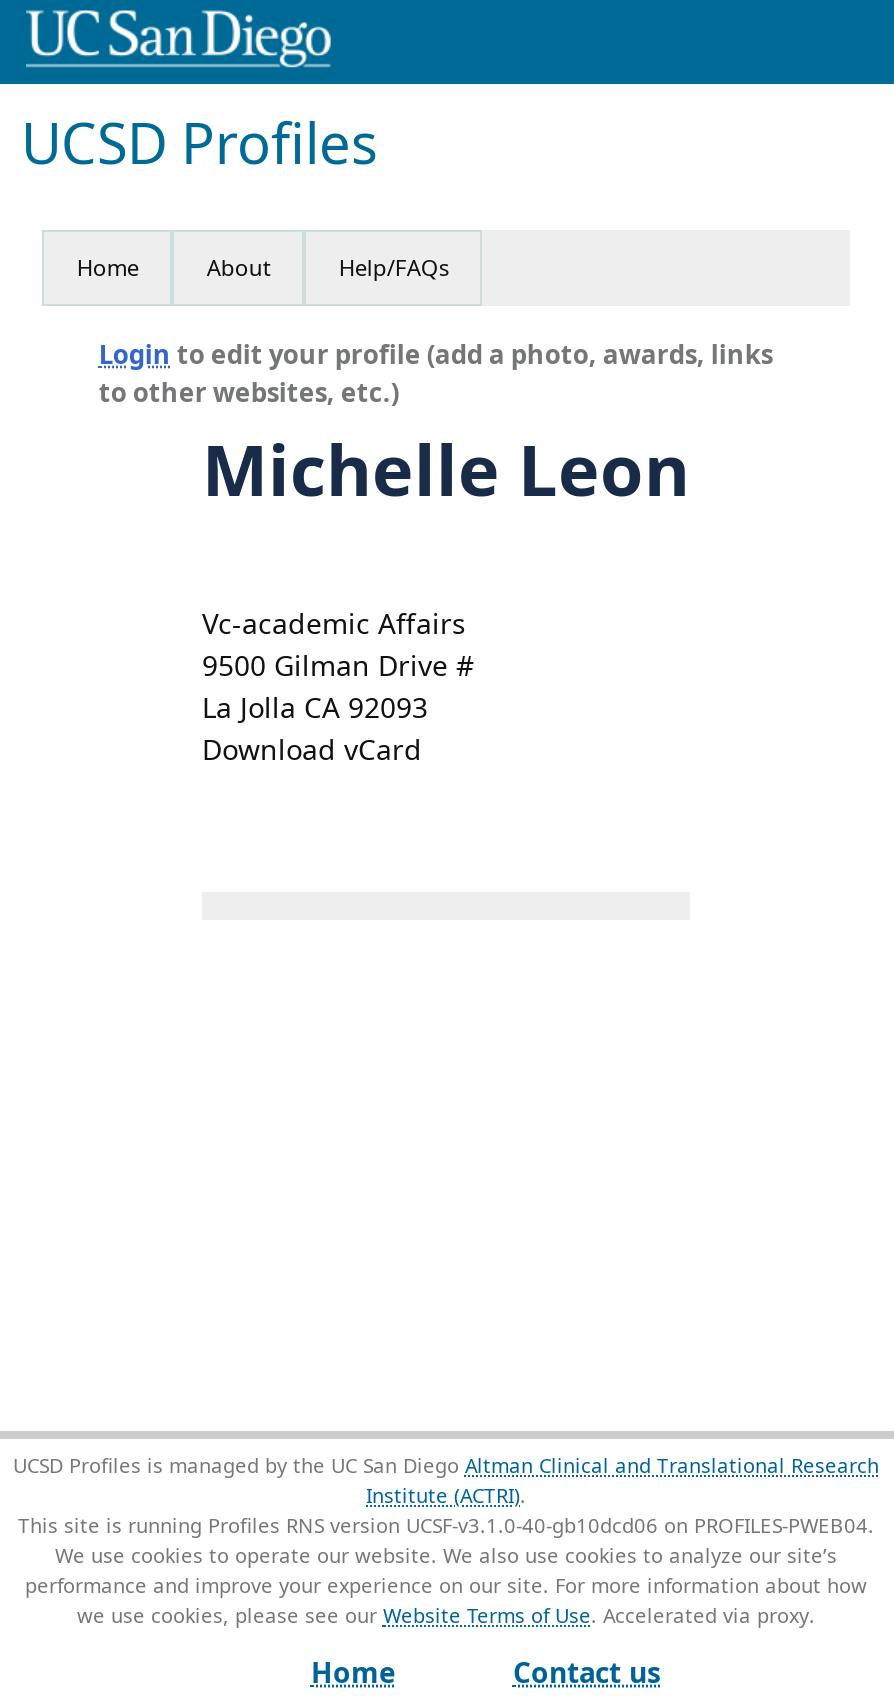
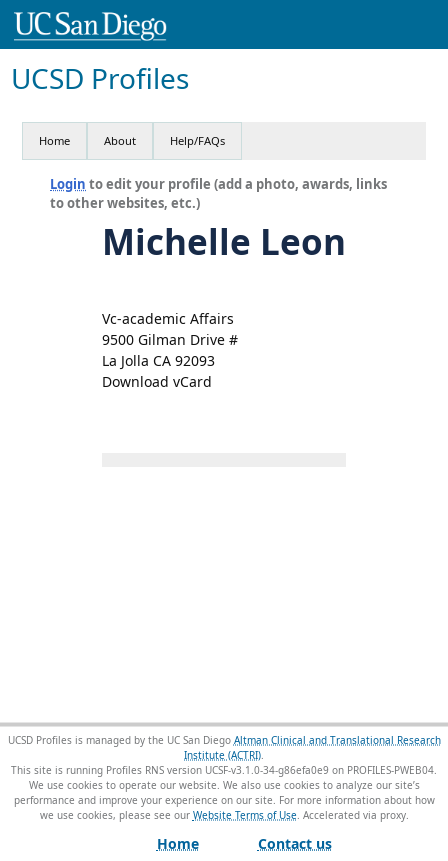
[18,1512,874,1540] This site is running Profiles RNS version UCSF-v3.1.0-40-gb10dcd06 on PROFILES-PWEB04. -> [11,763,437,777] This site is running Profiles RNS version UCSF-v3.1.0-34-g86efa0e9 on PROFILES-PWEB04.

